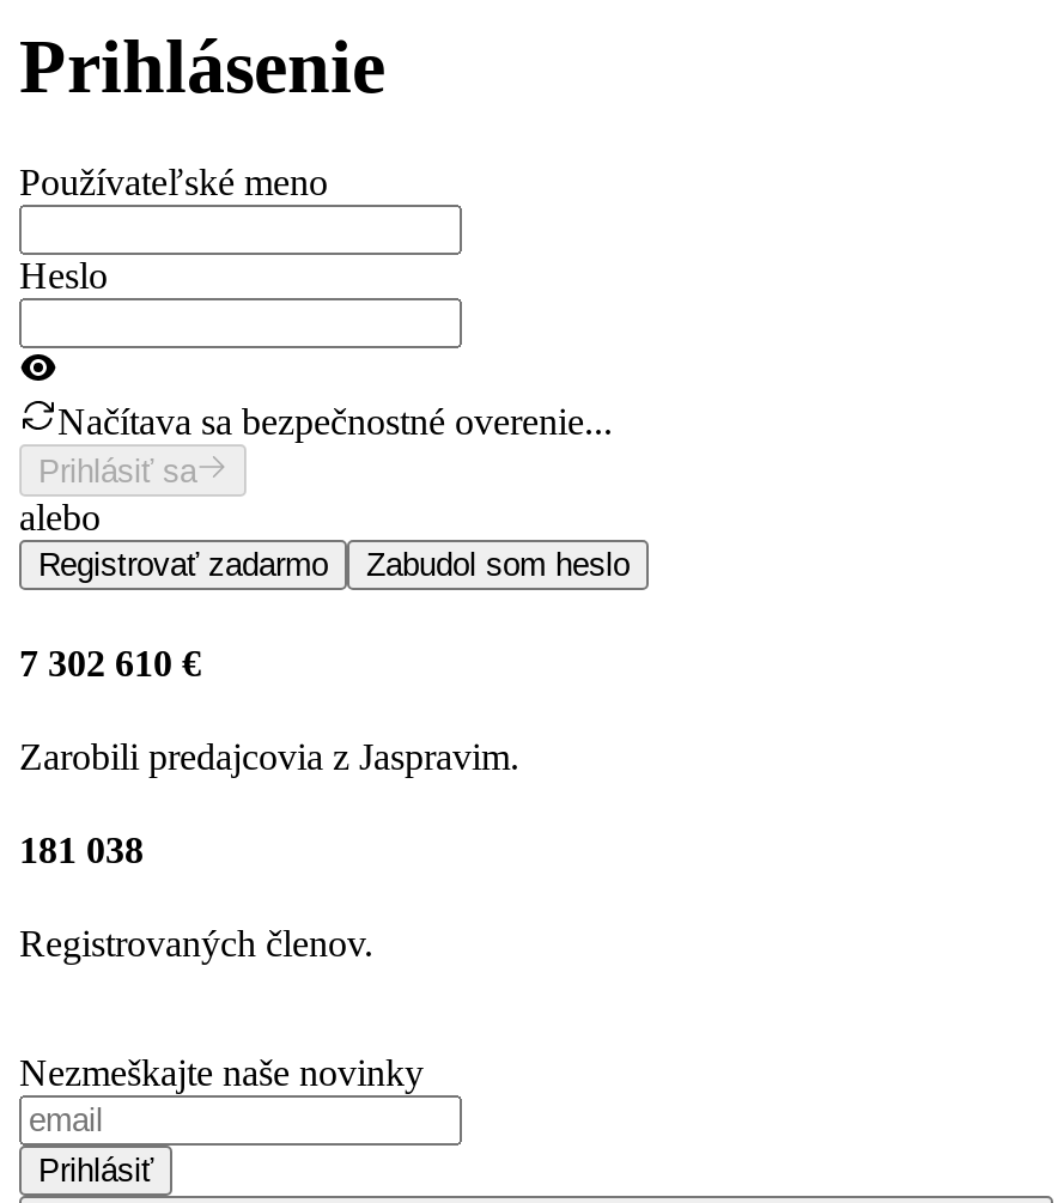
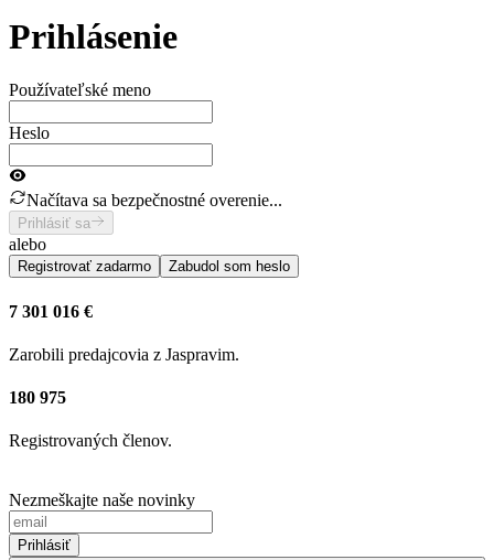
[19,642,201,682] 7 302 610 € -> [9,301,93,320] 7 301 016 €
[19,830,153,870] 181 038 -> [9,388,71,407] 180 975

